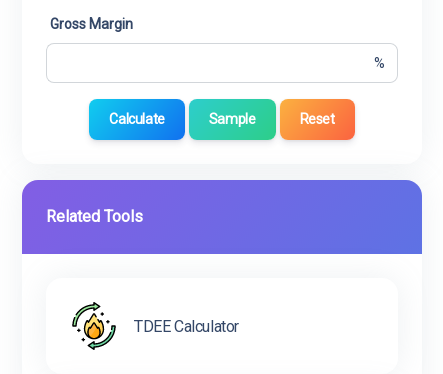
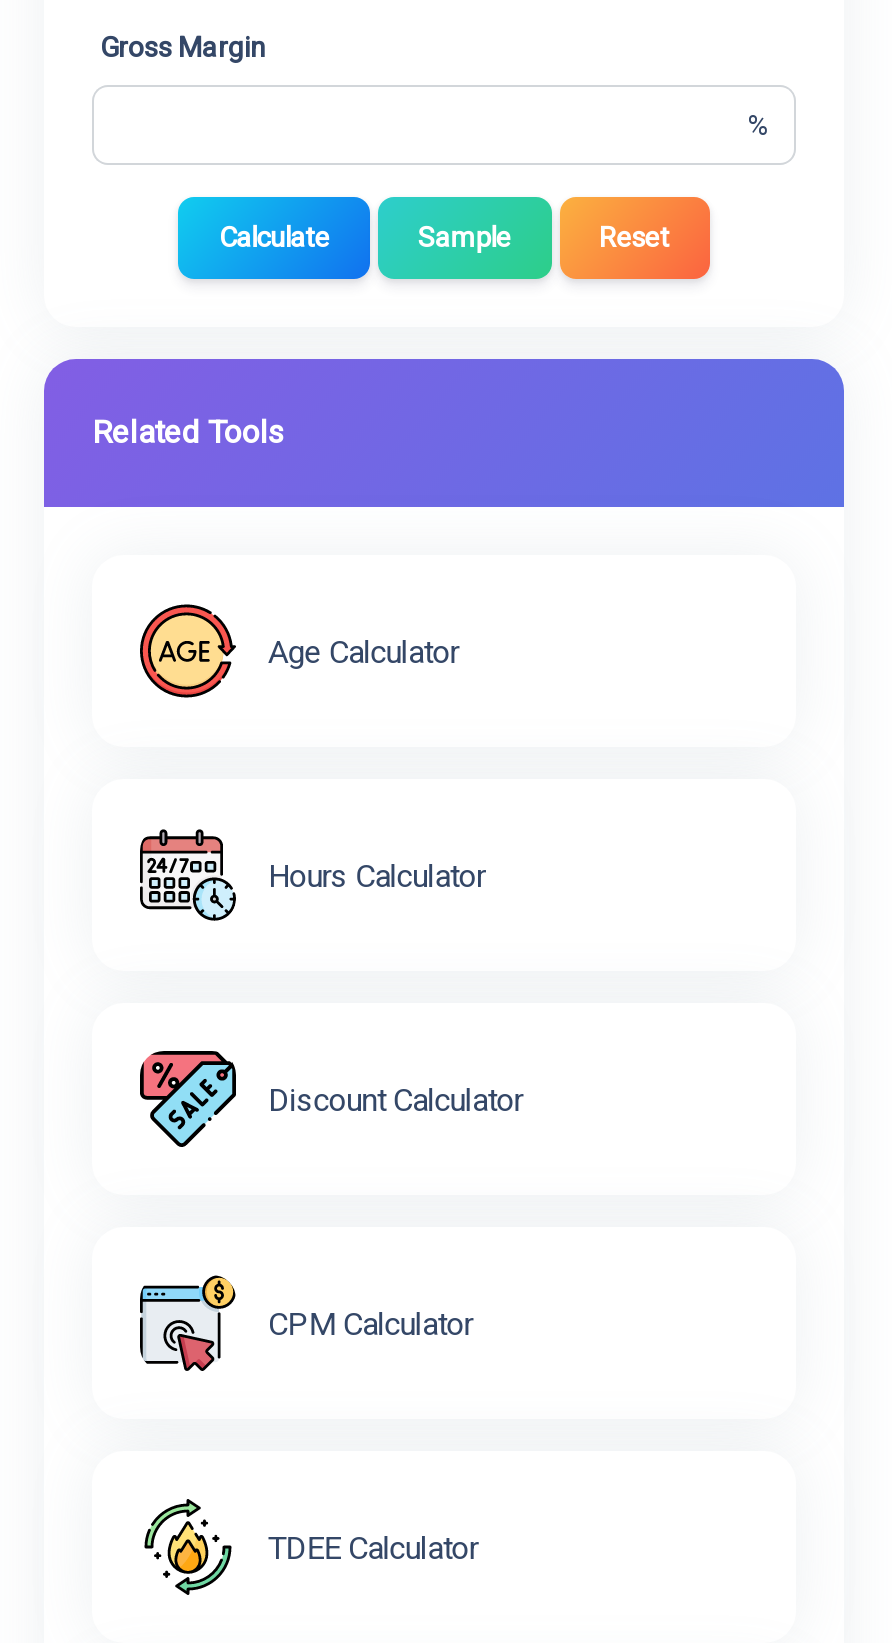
none -> [138,603,459,699] [image] | Age Calculator
none -> [138,827,485,923] [image] | Hours Calculator
none -> [138,1049,523,1149] [image] | Discount Calculator
none -> [138,1273,473,1373] [image] | CPM Calculator

